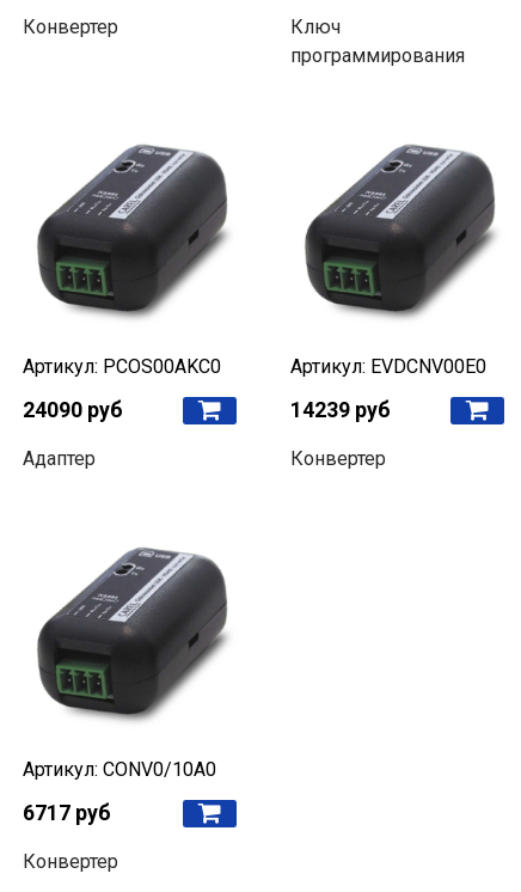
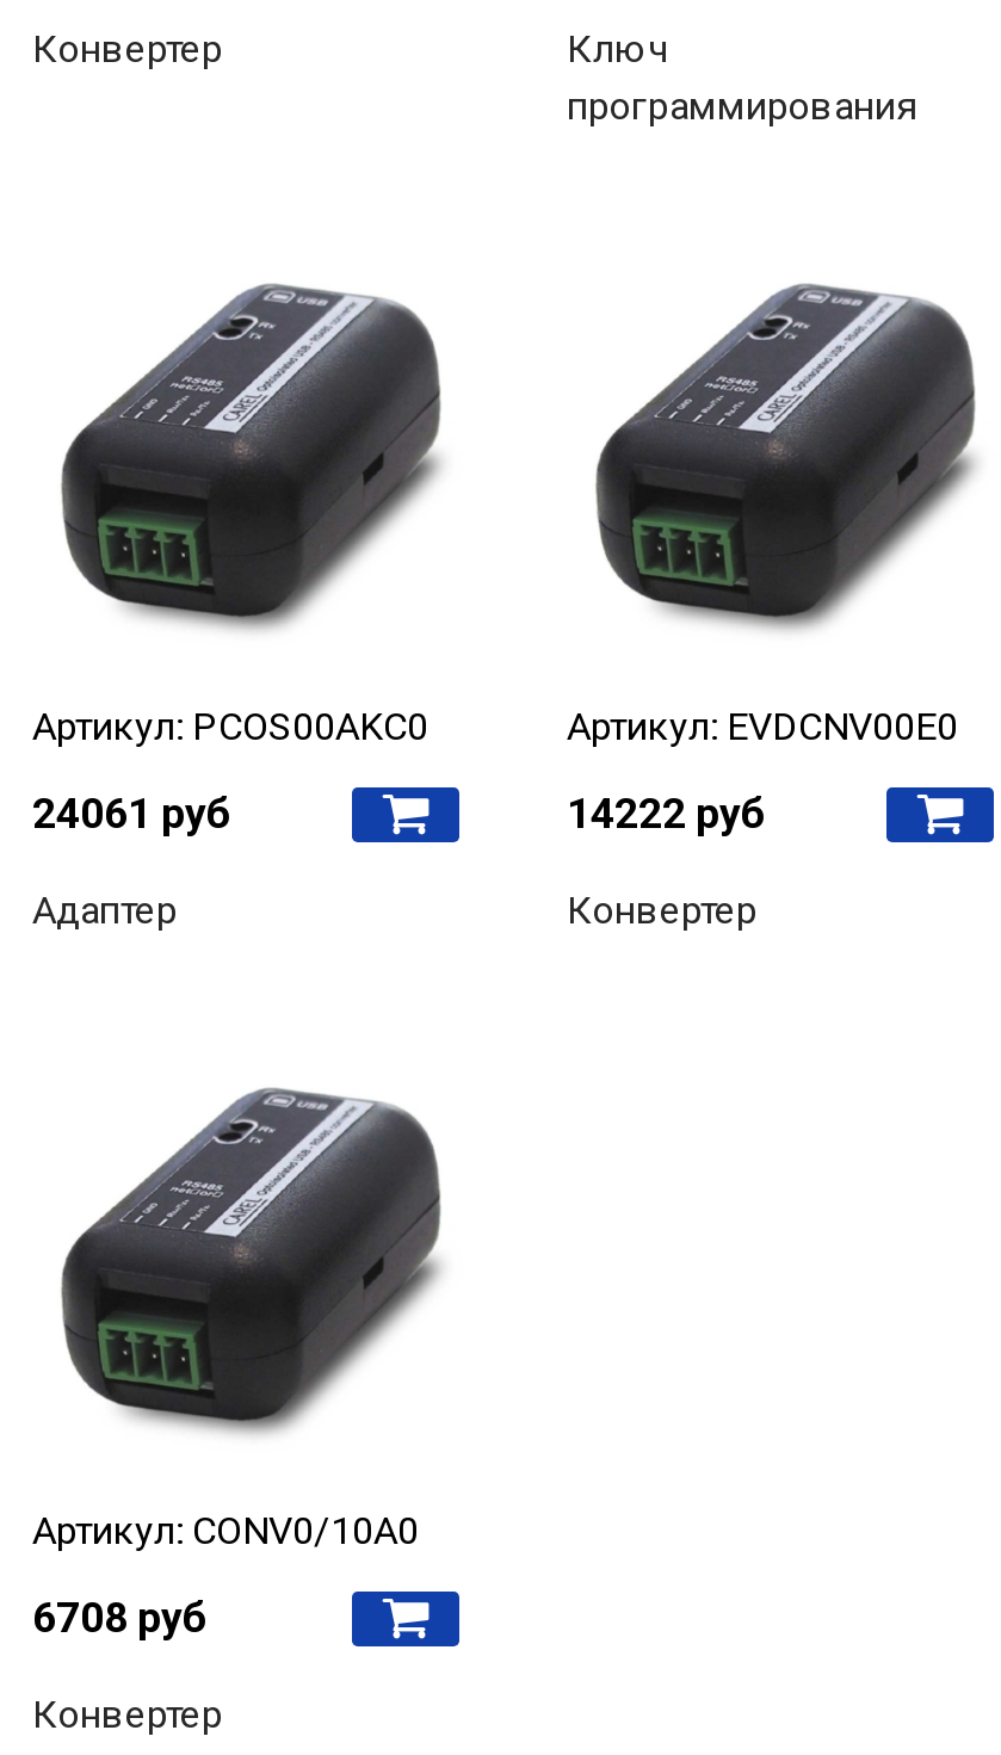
[23,398,123,422] 24090 руб -> [32,789,233,837] 24061 руб
[290,398,391,422] 14239 руб -> [567,789,767,837] 14222 руб
[23,801,111,825] 6717 руб -> [32,1593,209,1641] 6708 руб

